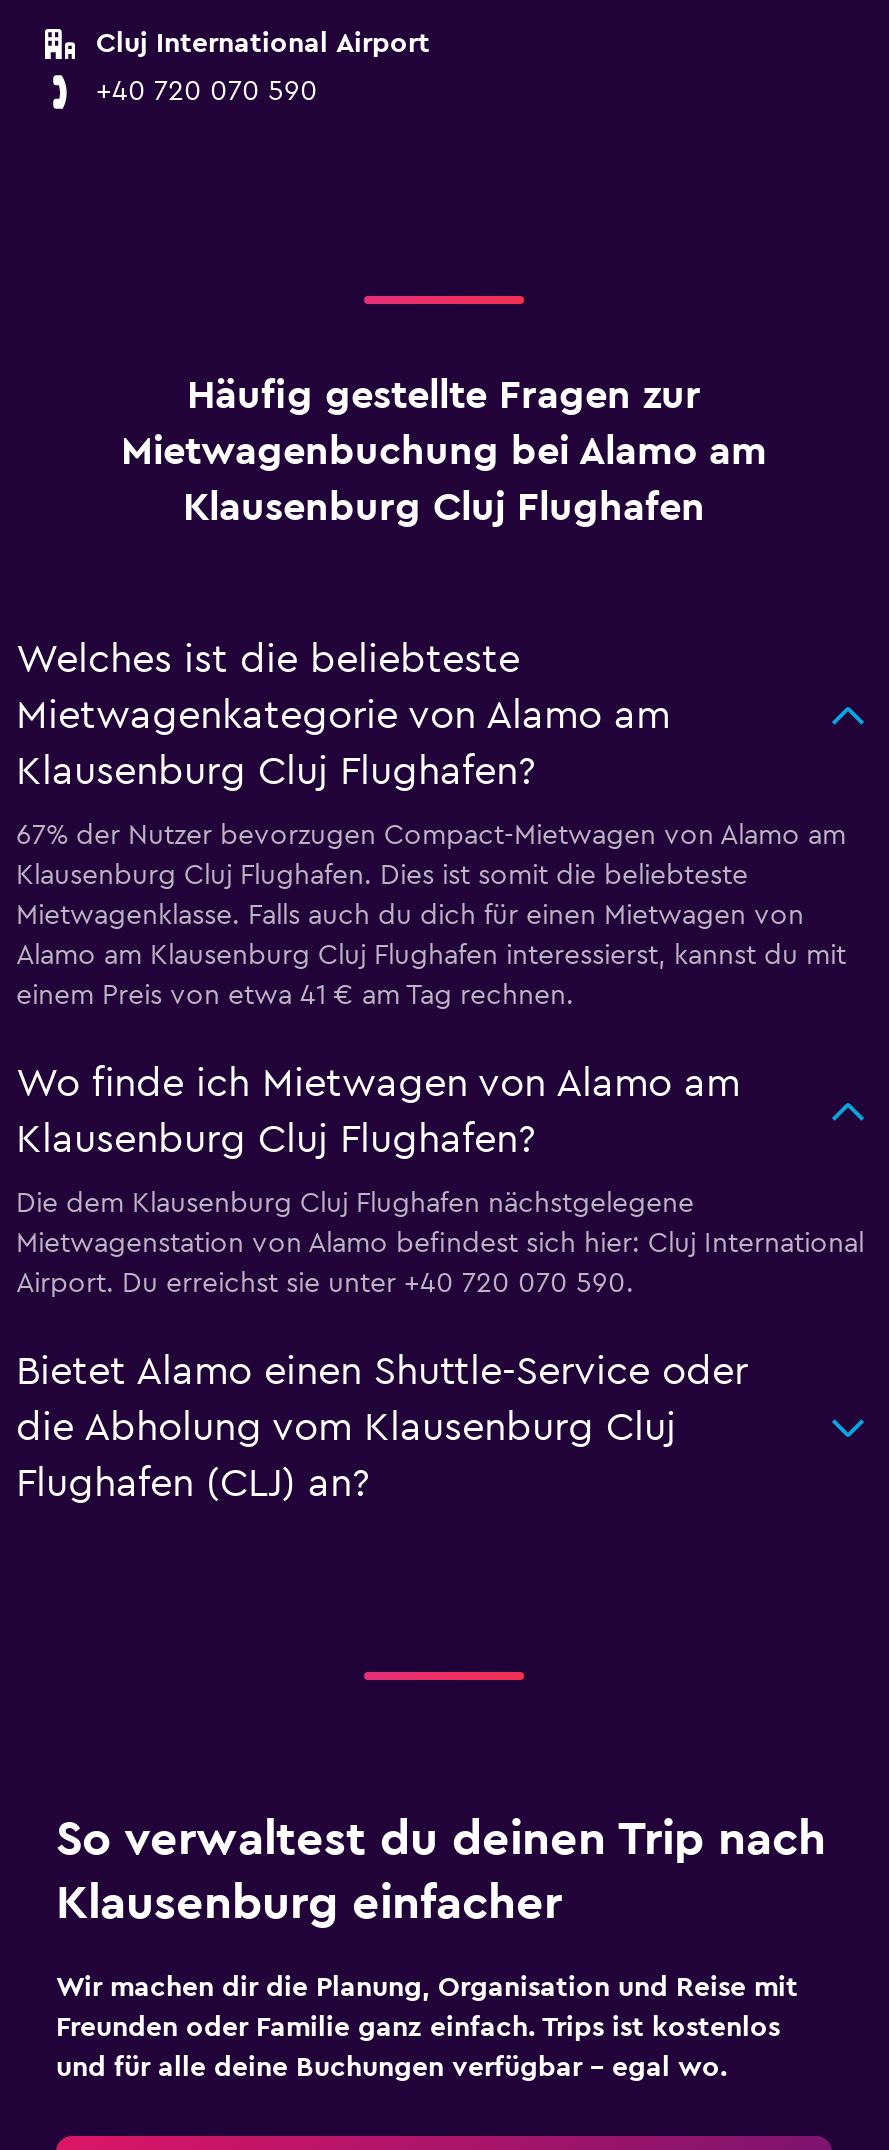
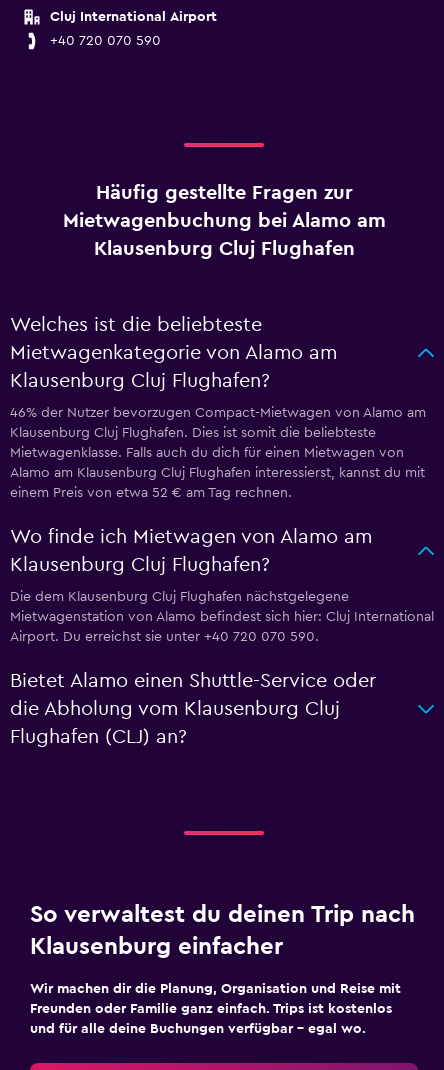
[16,822,846,850] 67% der Nutzer bevorzugen Compact-Mietwagen von Alamo am -> [10,406,426,420] 46% der Nutzer bevorzugen Compact-Mietwagen von Alamo am
[16,982,574,1010] einem Preis von etwa 41 € am Tag rechnen. -> [10,486,292,500] einem Preis von etwa 52 € am Tag rechnen.

